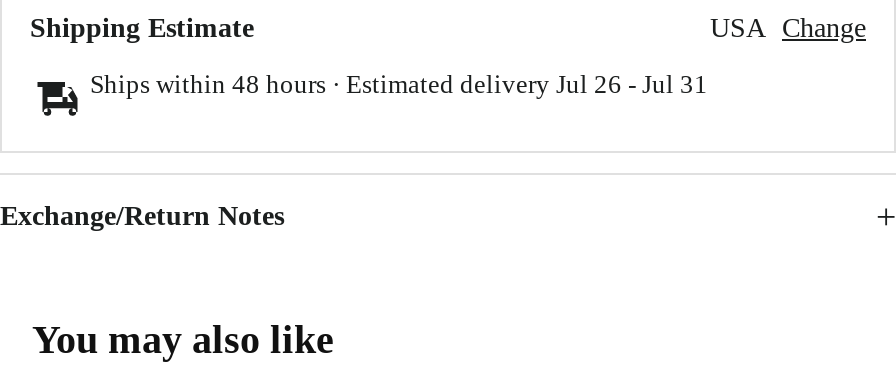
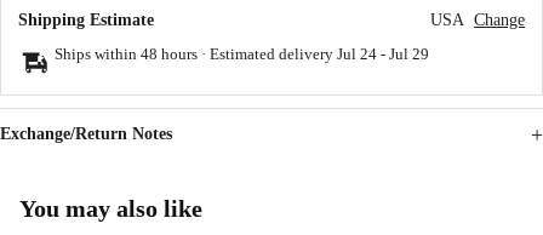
[90,68,708,98] Ships within 48 hours · Estimated delivery Jul 26 - Jul 31 -> [55,44,429,62] Ships within 48 hours · Estimated delivery Jul 24 - Jul 29

